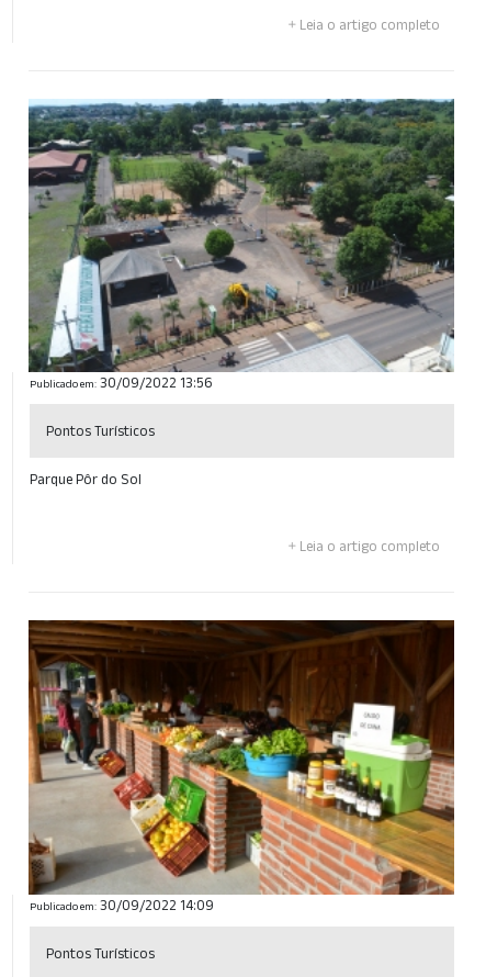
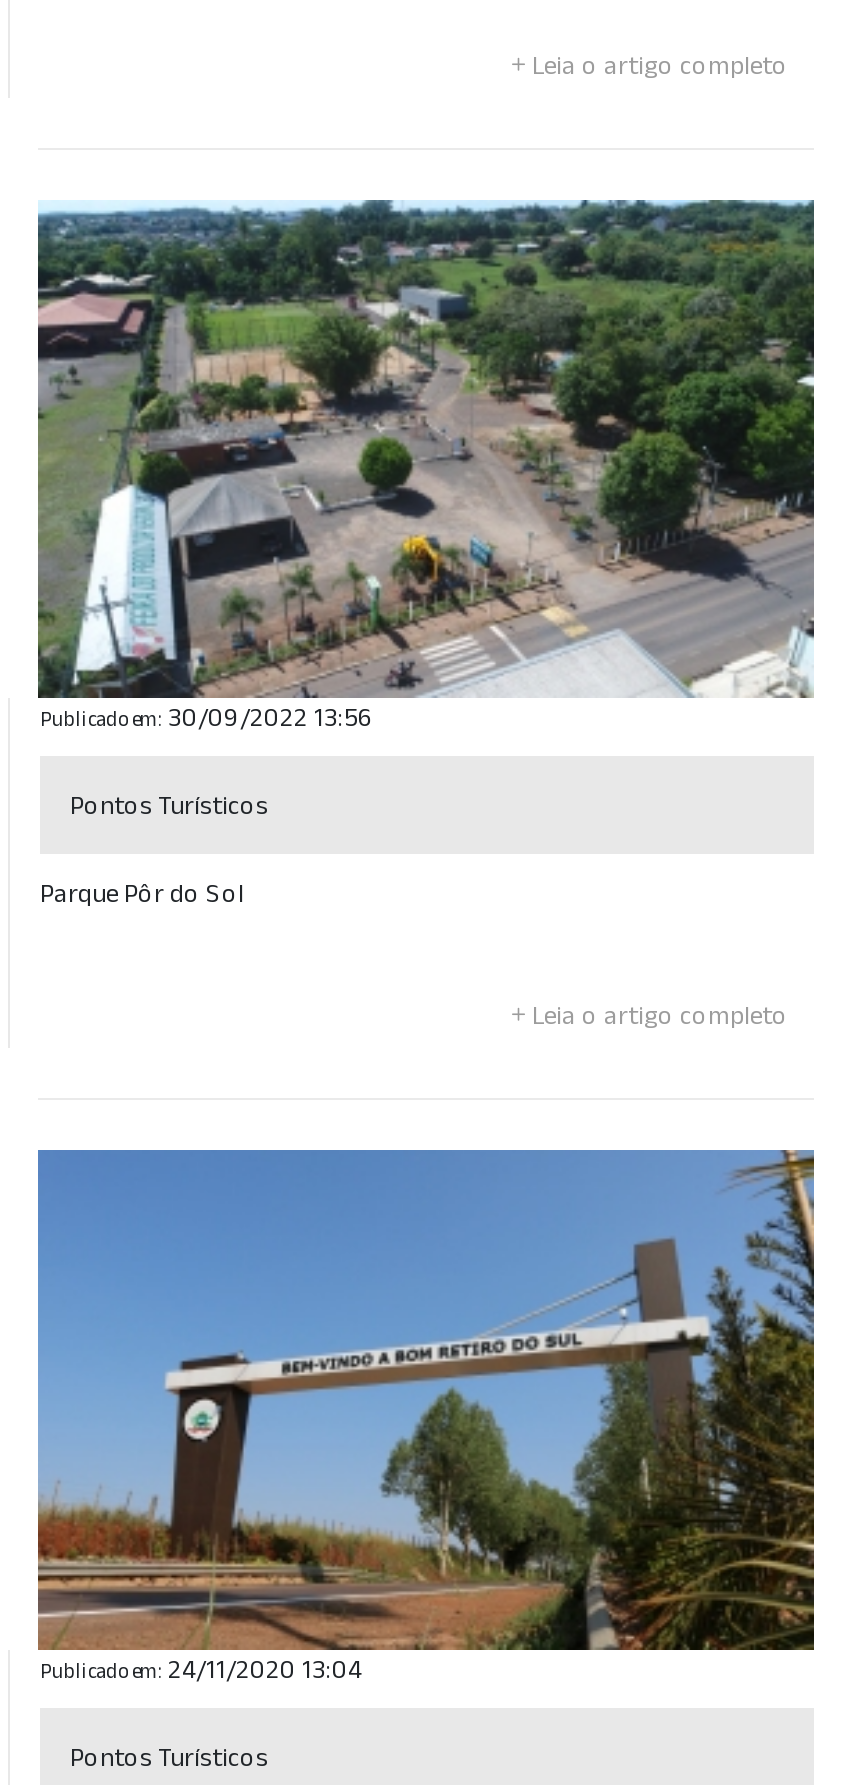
[27,619,455,913] [image] | Publicado em: 30/09/2022 14:09 -> [36,1148,816,1683] [image] | Publicado em: 24/11/2020 13:04

